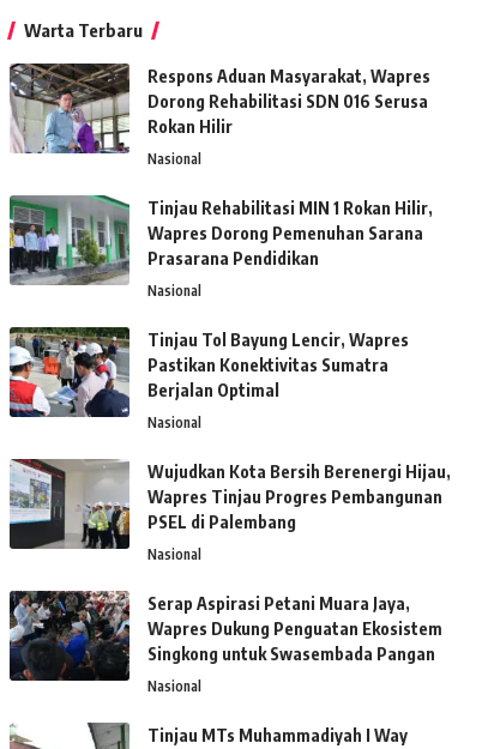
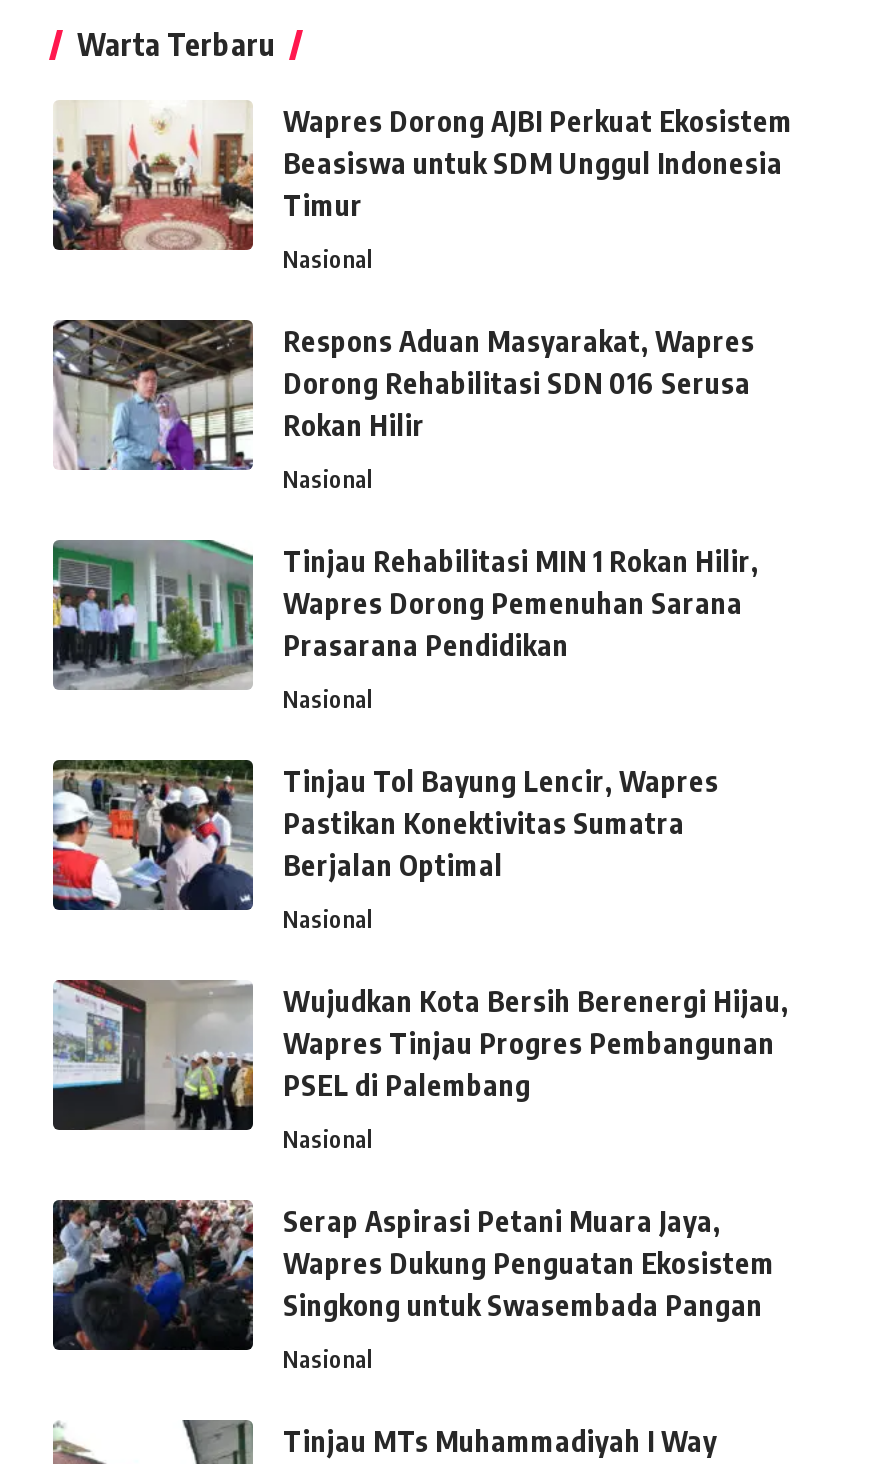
none -> [51,100,793,275] [image] | Wapres Dorong AJBI Perkuat Ekosistem | Beasiswa untuk SDM Unggul Indonesia | Timur | Nasional

